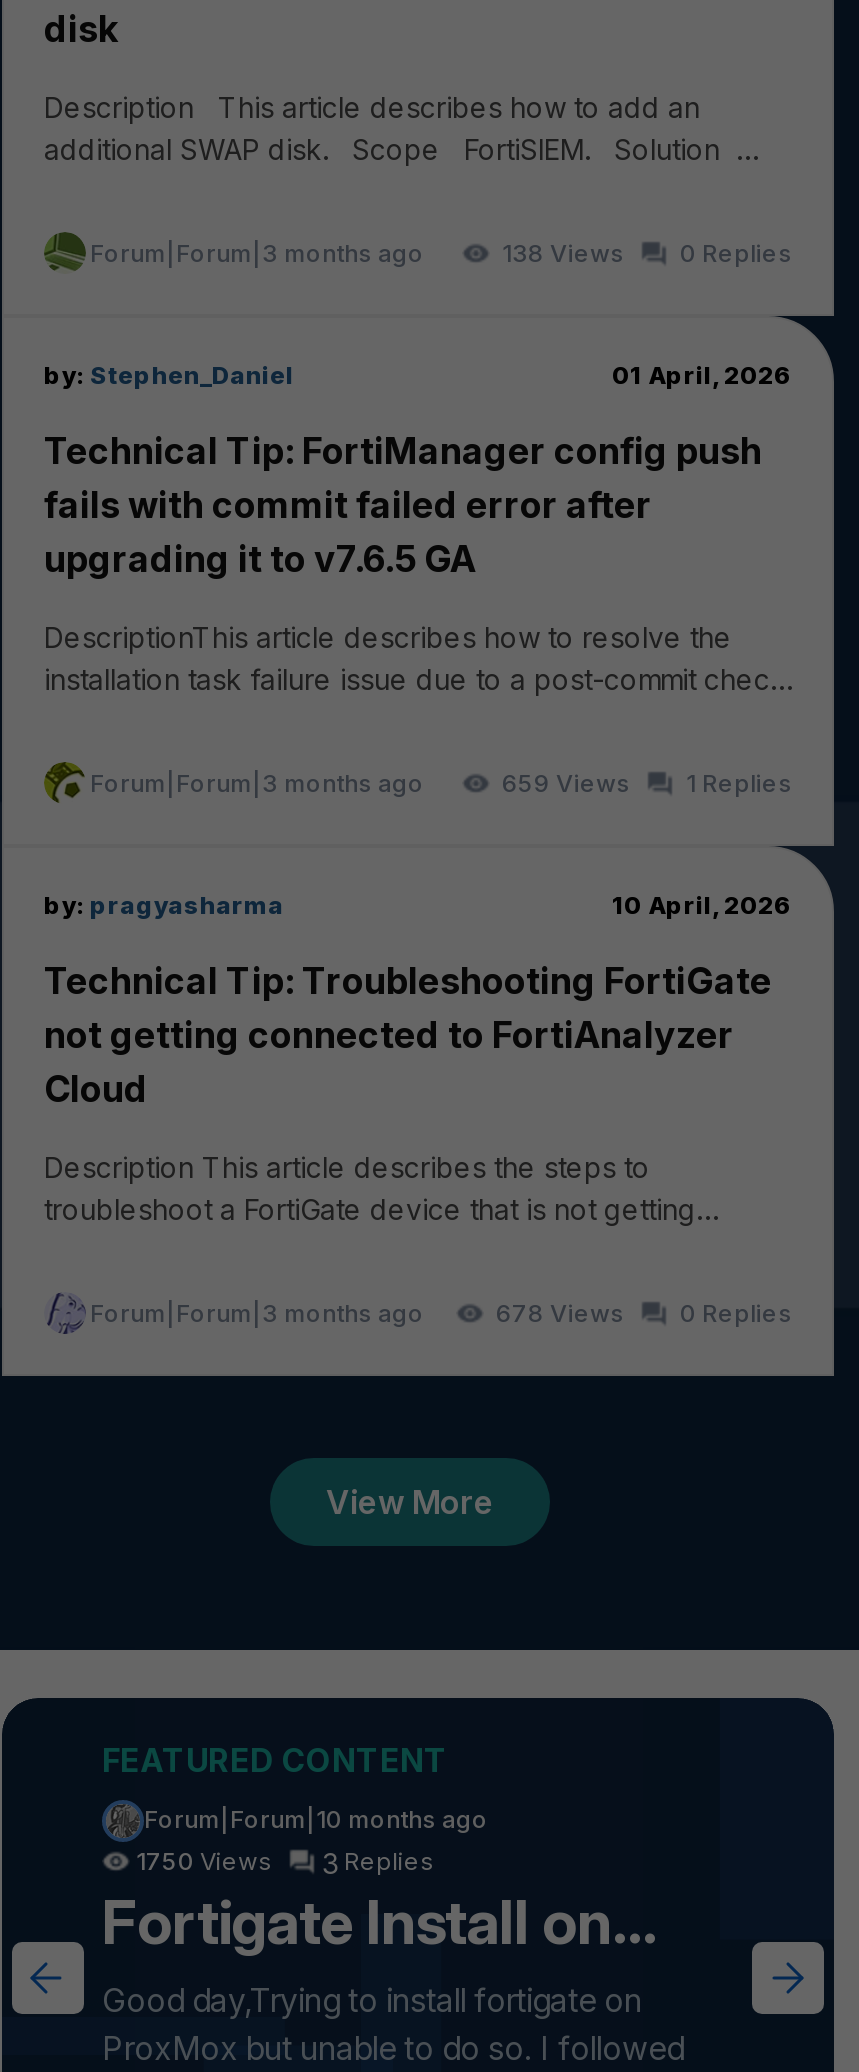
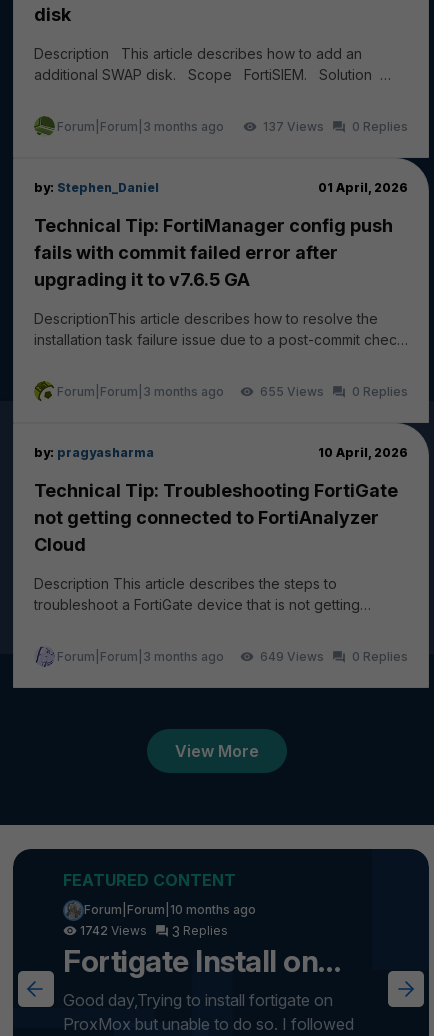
[502,238,544,268] 138 -> [263,119,284,134] 137
[502,768,550,798] 659 -> [260,384,284,399] 655
[686,768,696,798] 1 -> [352,384,360,399] 0
[496,1298,544,1328] 678 -> [260,649,284,664] 649
[136,1846,194,1876] 1750 -> [80,923,108,938] 1742

